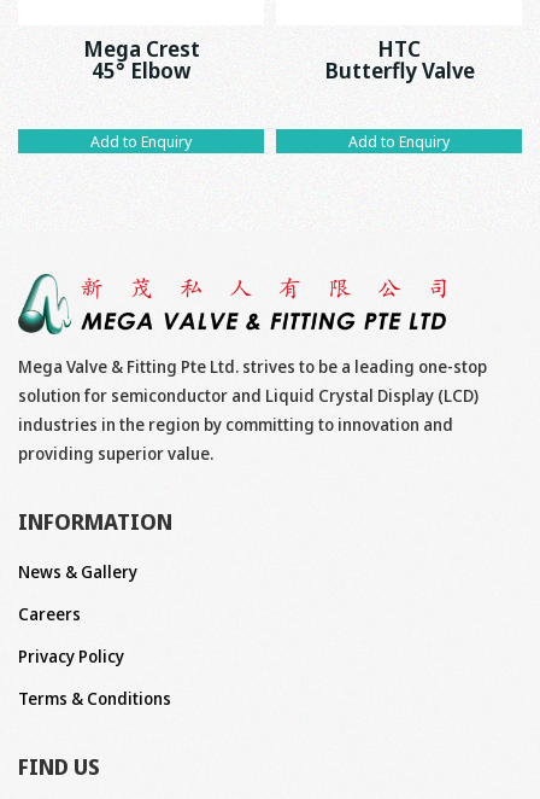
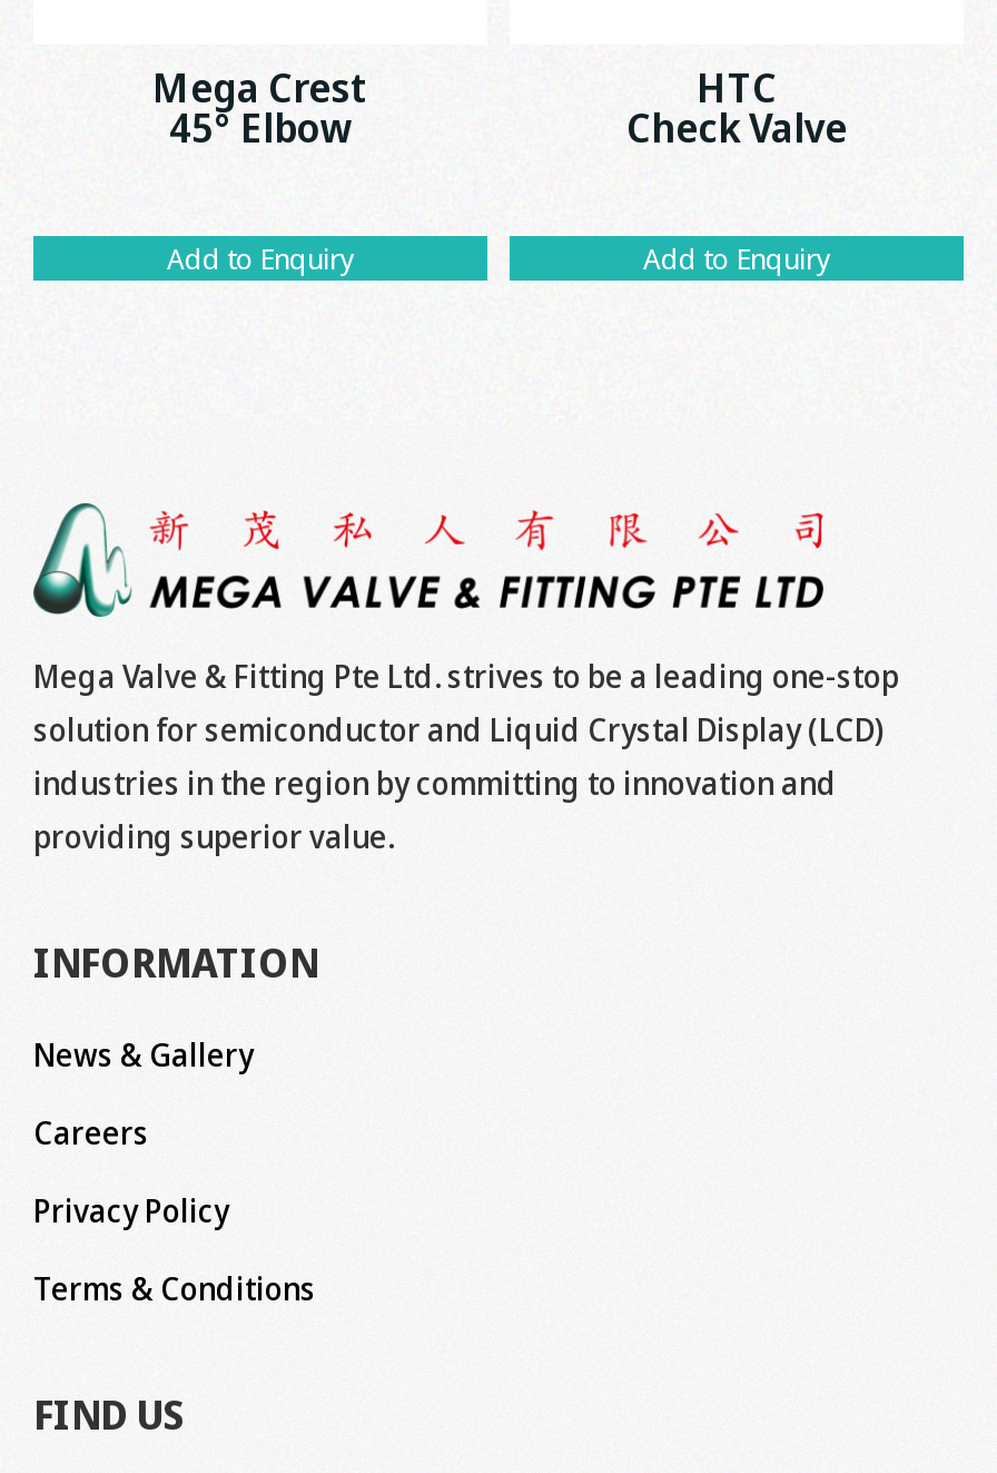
[324,55,474,84] Butterfly Valve -> [626,101,847,155] Check Valve

